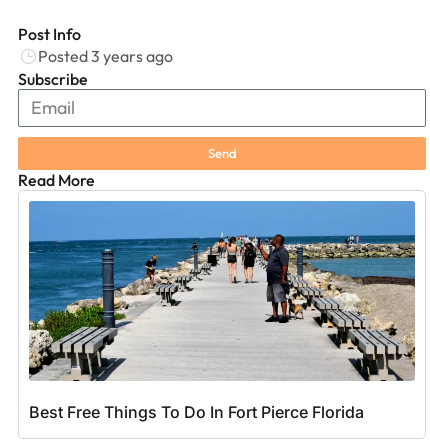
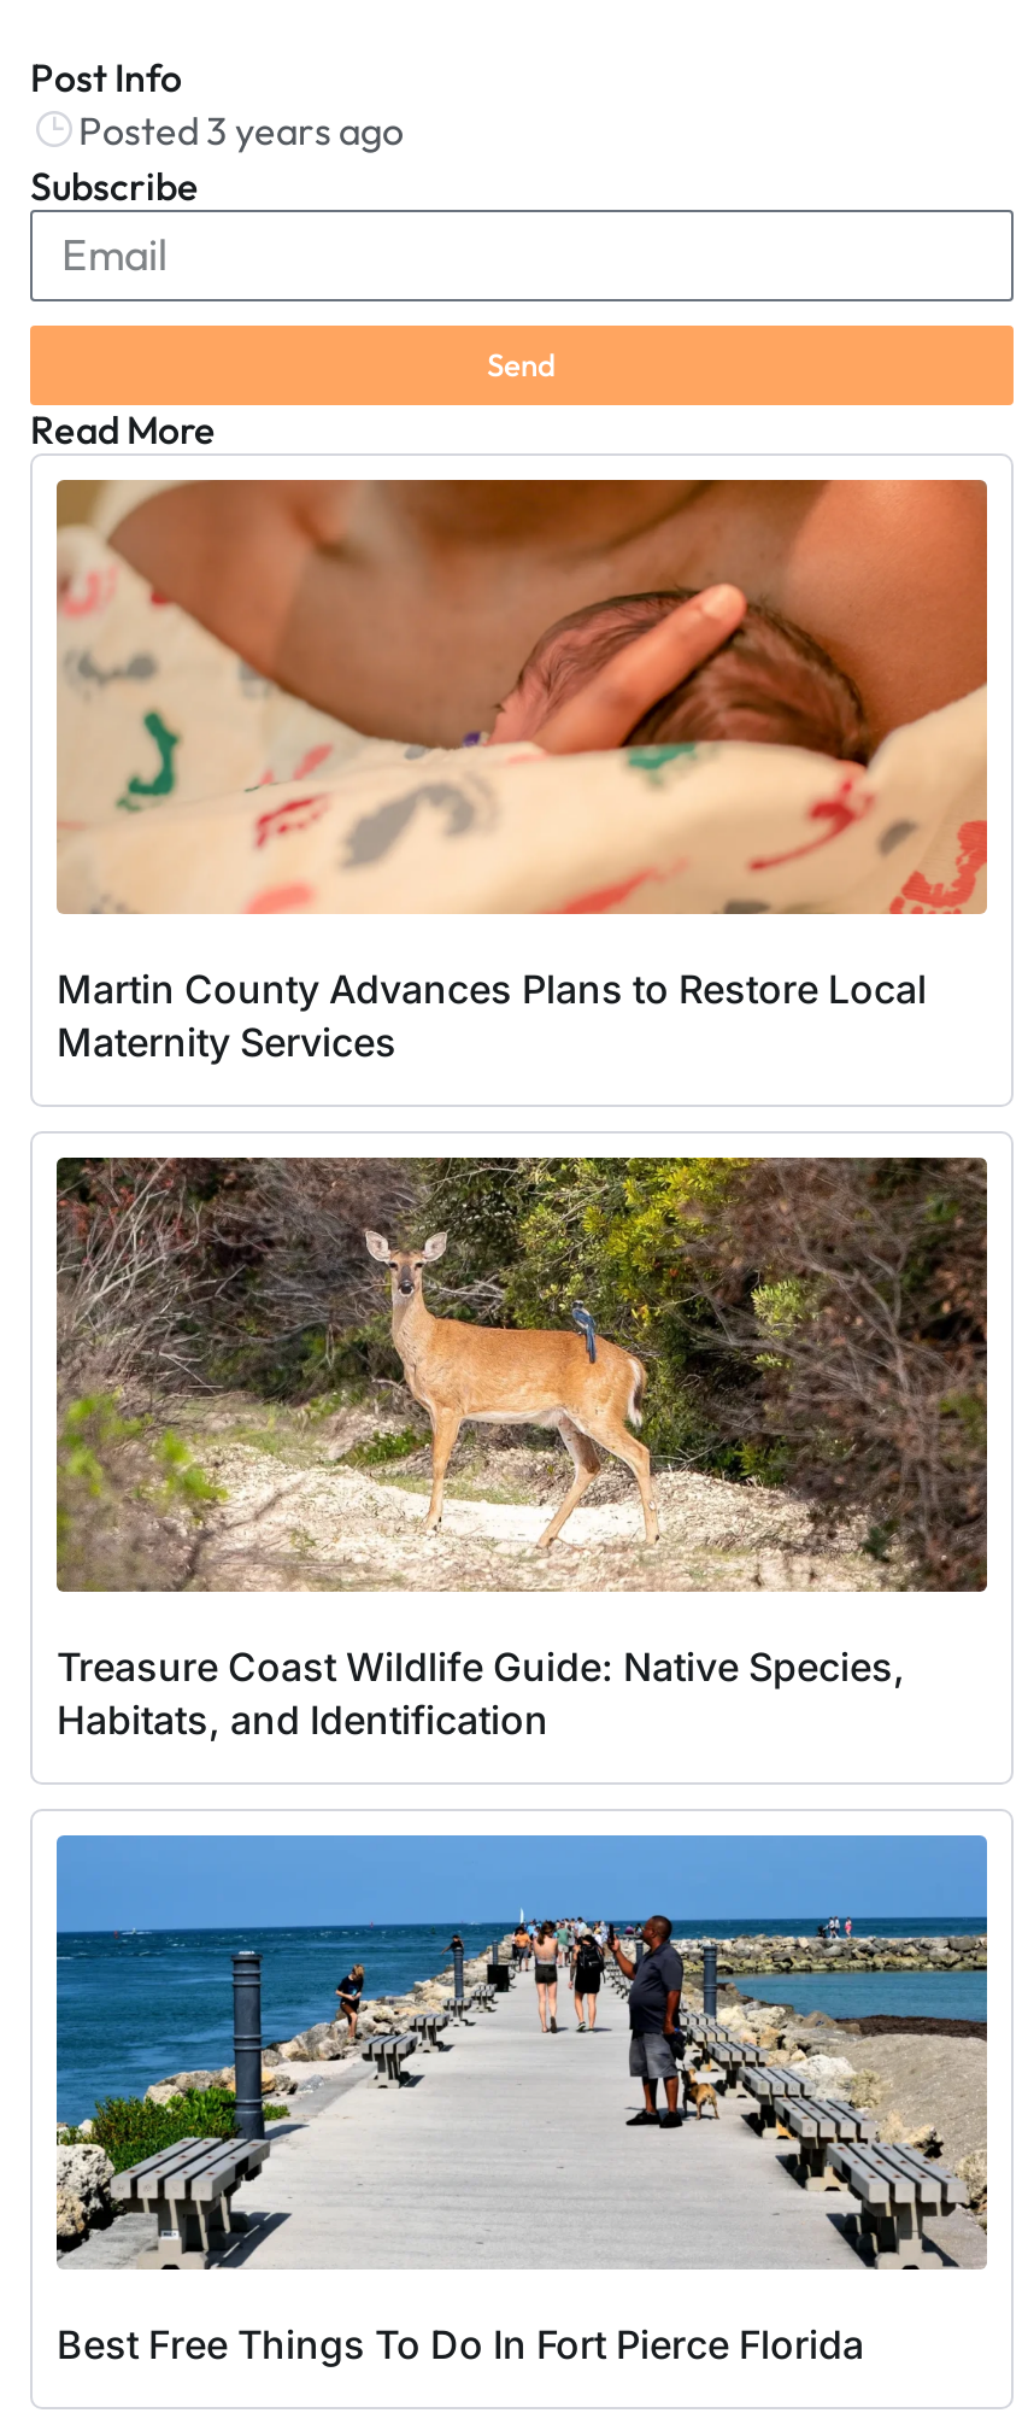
none -> [54,476,989,1065] [image] | Martin County Advances Plans to Restore Local | Maternity Services
none -> [54,1154,989,1743] [image] | Treasure Coast Wildlife Guide: Native Species, | Habitats, and Identification

